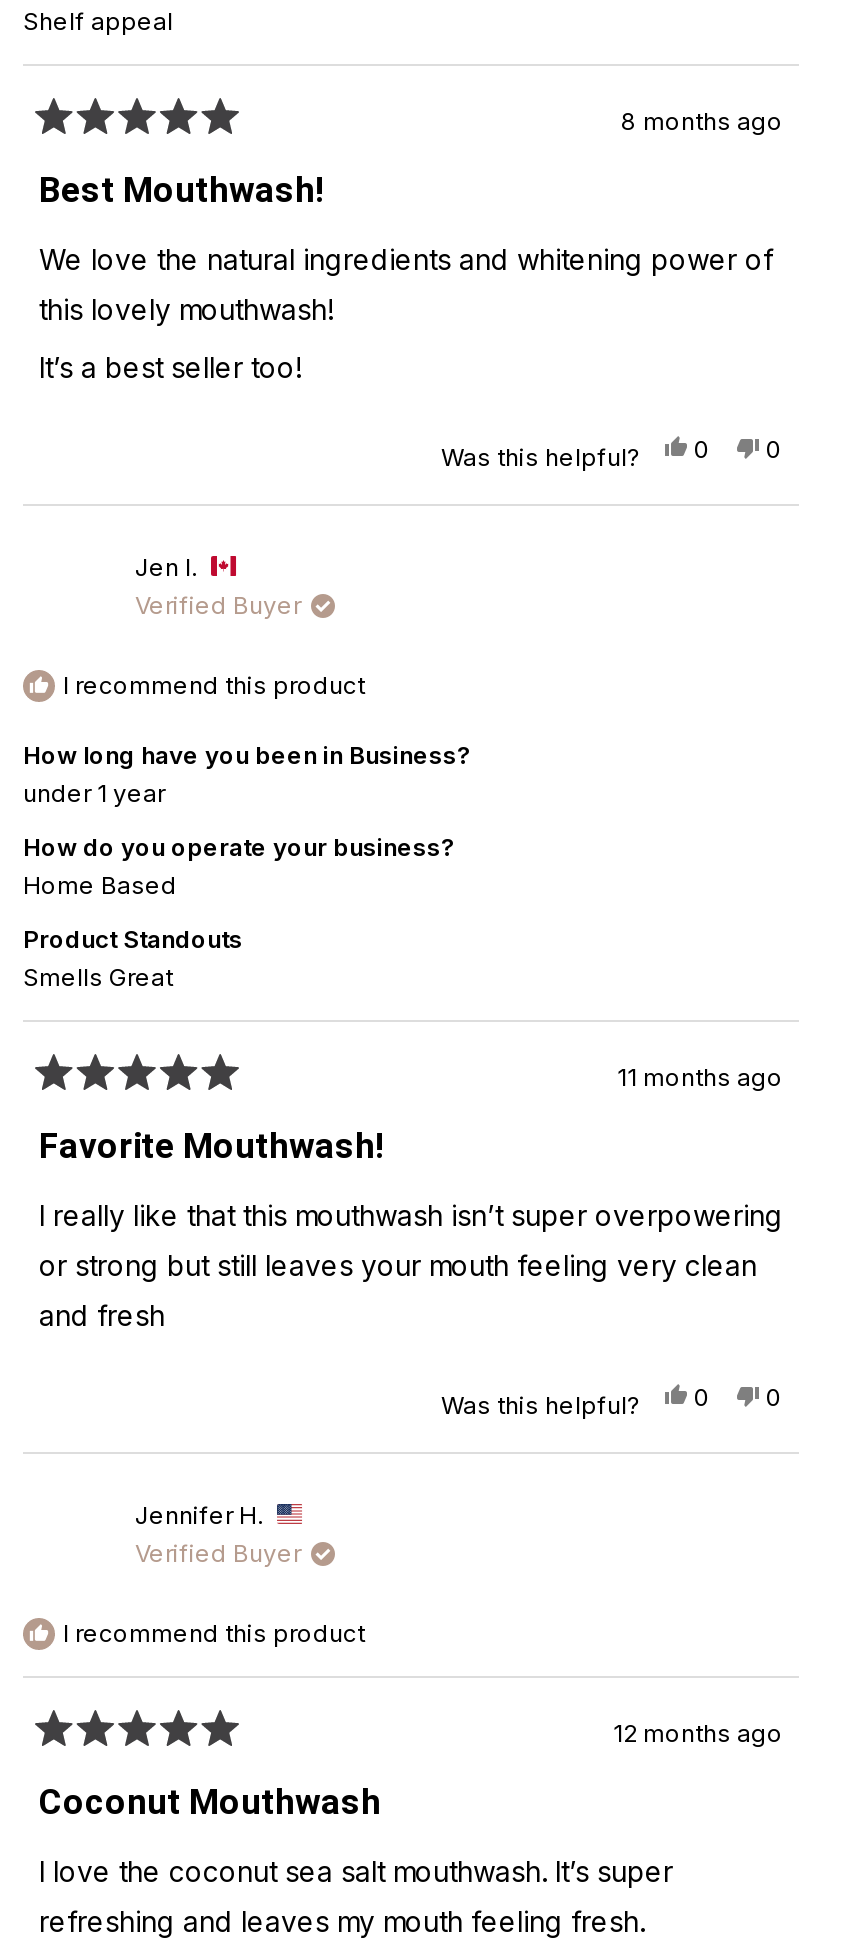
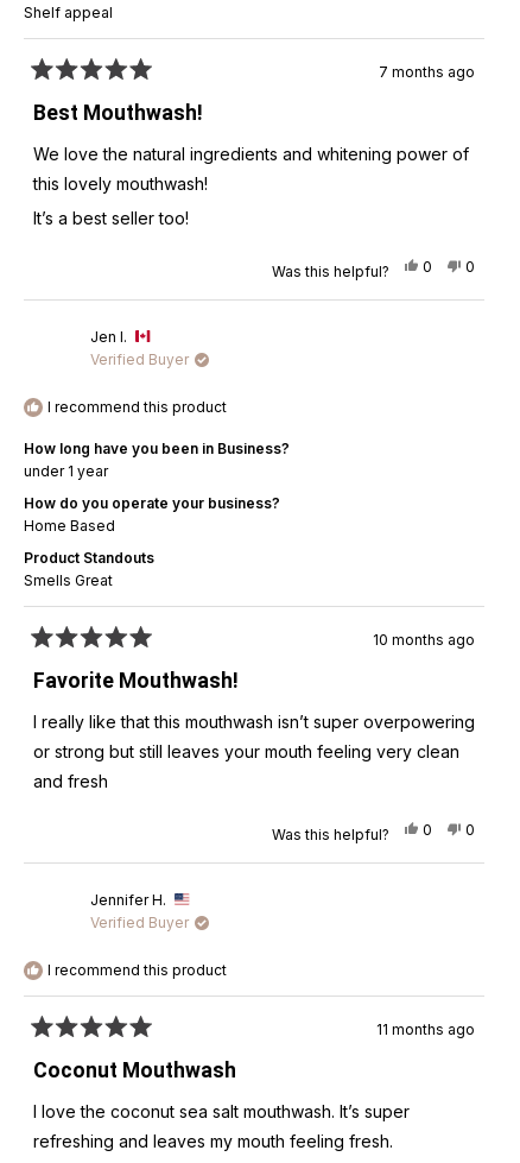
[621,106,783,136] 8 months ago -> [379,63,475,81] 7 months ago
[617,1062,783,1092] 11 months ago -> [373,631,475,649] 10 months ago
[613,1718,783,1748] 12 months ago -> [376,1021,475,1039] 11 months ago

